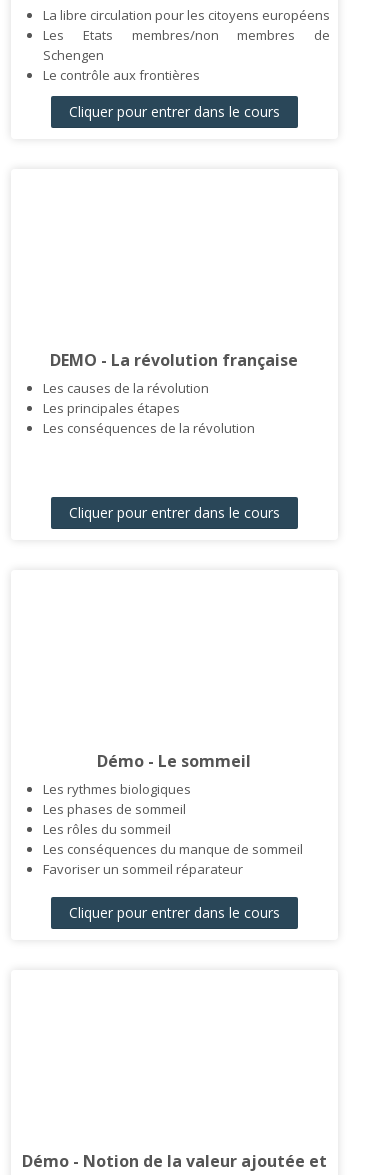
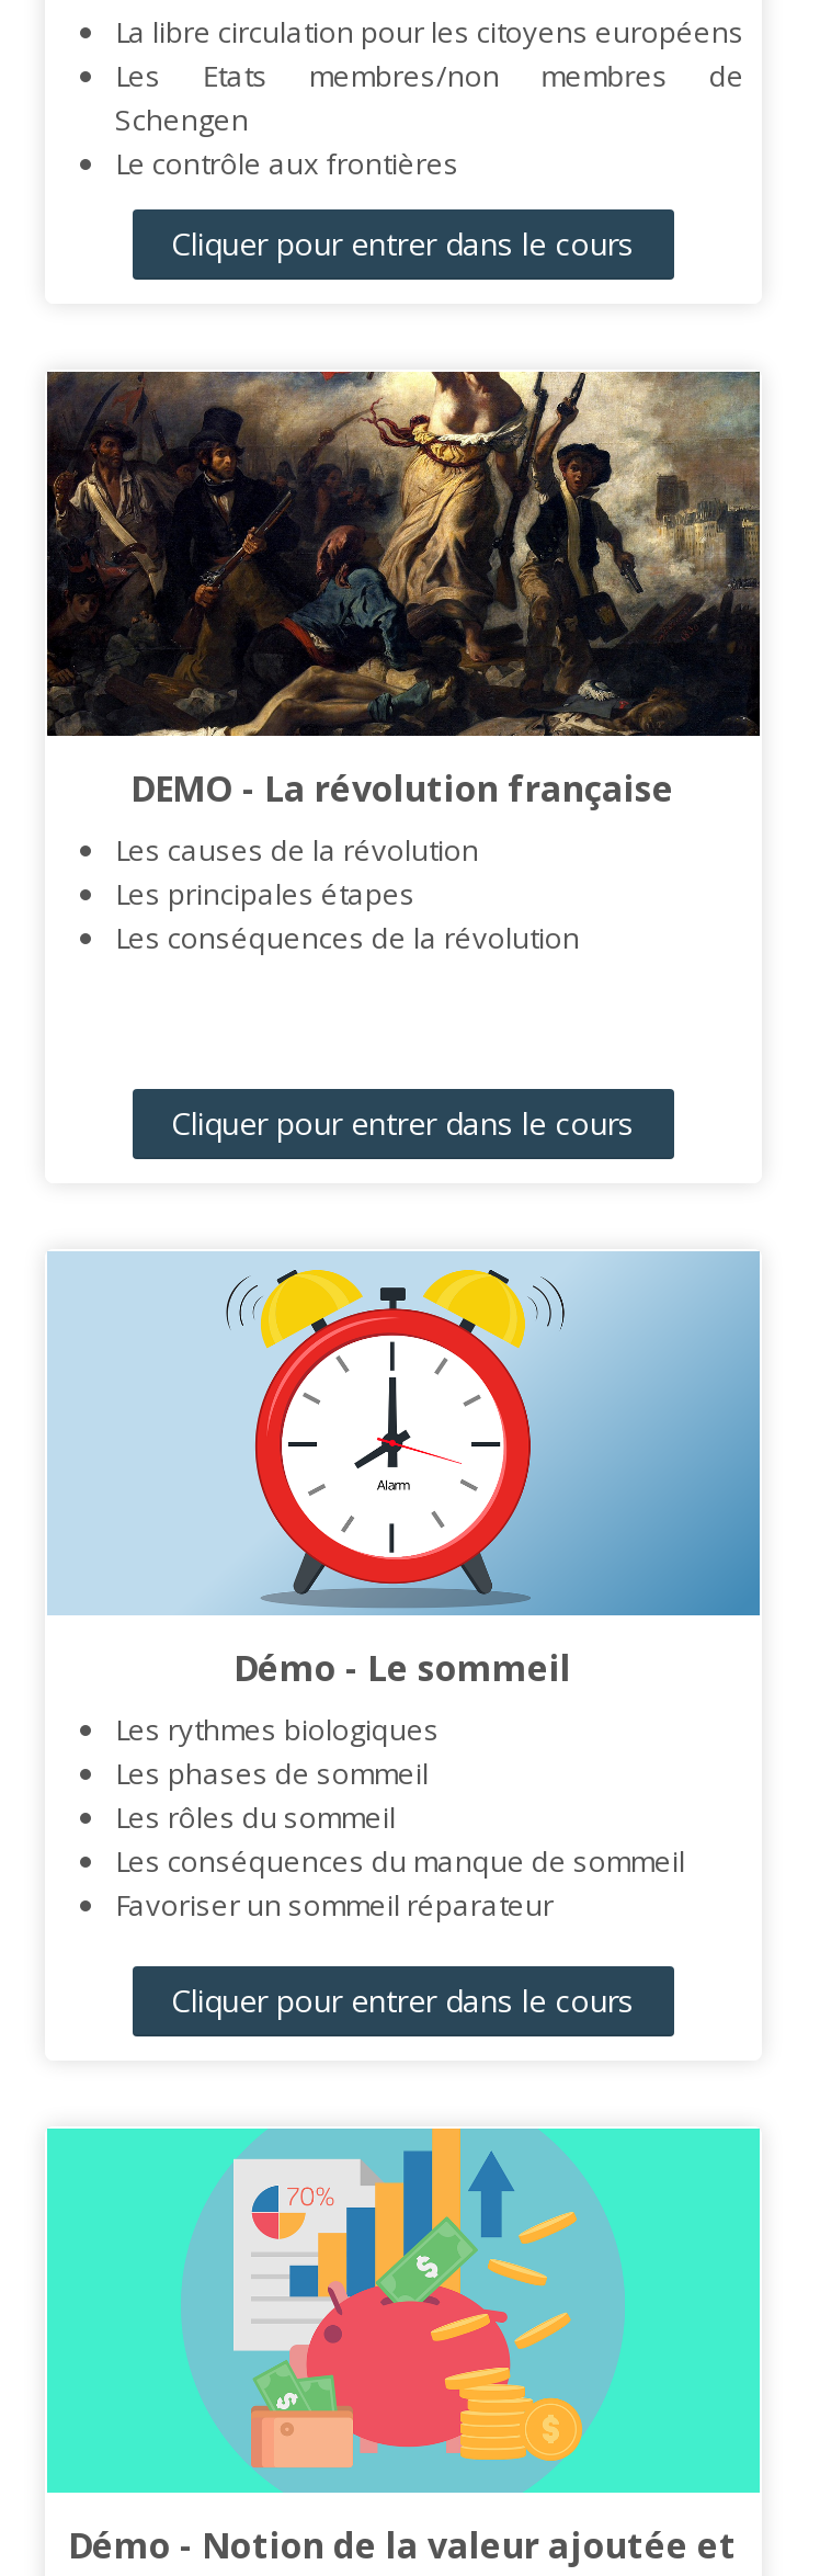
none -> [45,370,762,738] [image]
none -> [47,1251,762,1618] [image]
none -> [45,2126,762,2495] [image]

